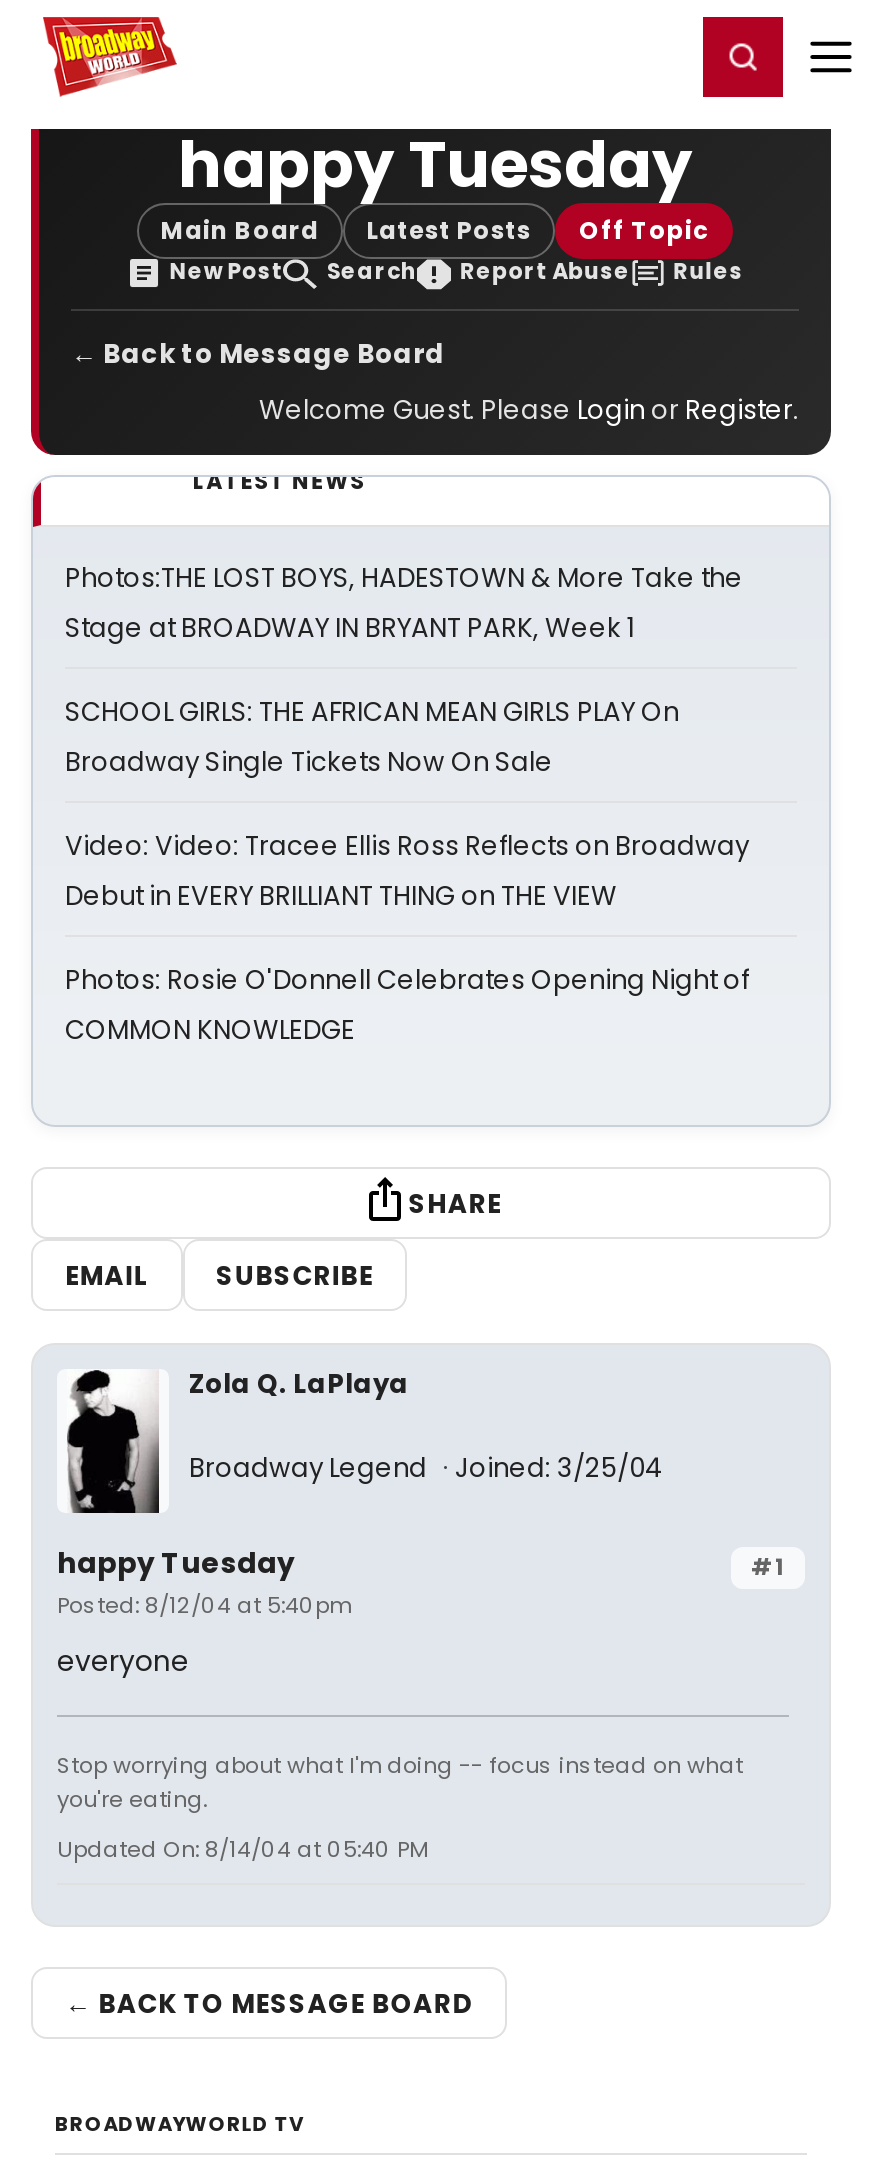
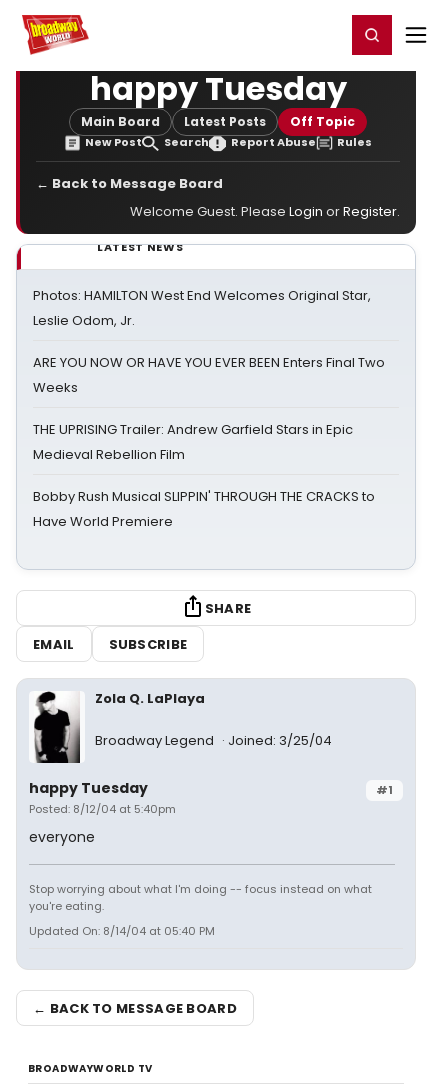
[65,559,743,647] Photos:THE LOST BOYS, HADESTOWN & More Take the | Stage at BROADWAY IN BRYANT PARK, Week 1 -> [33,286,371,330] Photos: HAMILTON West End Welcomes Original Star, | Leslie Odom, Jr.
[65,693,679,781] SCHOOL GIRLS: THE AFRICAN MEAN GIRLS PLAY On | Broadway Single Tickets Now On Sale -> [33,353,385,397] ARE YOU NOW OR HAVE YOU EVER BEEN Enters Final Two | Weeks
[65,827,749,915] Video: Video: Tracee Ellis Ross Reflects on Broadway | Debut in EVERY BRILLIANT THING on THE VIEW -> [33,420,353,464] THE UPRISING Trailer: Andrew Garfield Stars in Epic | Medieval Rebellion Film
[65,961,749,1049] Photos: Rosie O'Donnell Celebrates Opening Night of | COMMON KNOWLEDGE -> [33,487,375,531] Bobby Rush Musical SLIPPIN' THROUGH THE CRACKS to | Have World Premiere

